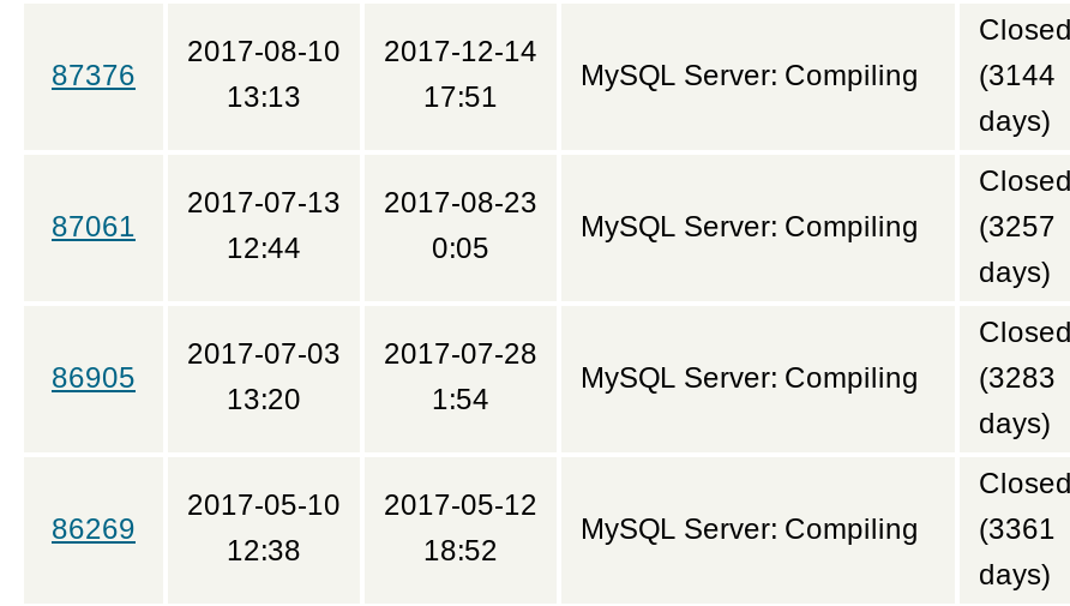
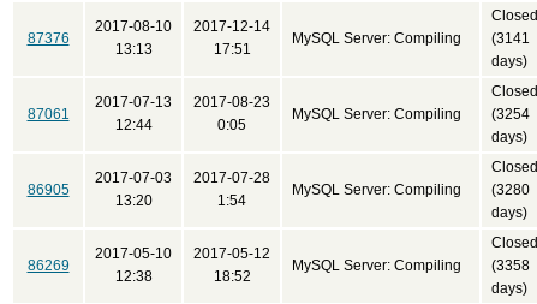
[581,59,1056,92] MySQL Server: Compiling (3144 -> [292,30,530,47] MySQL Server: Compiling (3141
[581,210,1056,244] MySQL Server: Compiling (3257 -> [292,106,530,123] MySQL Server: Compiling (3254
[581,361,1056,395] MySQL Server: Compiling (3283 -> [292,181,530,198] MySQL Server: Compiling (3280
[581,512,1056,546] MySQL Server: Compiling (3361 -> [292,257,530,274] MySQL Server: Compiling (3358

